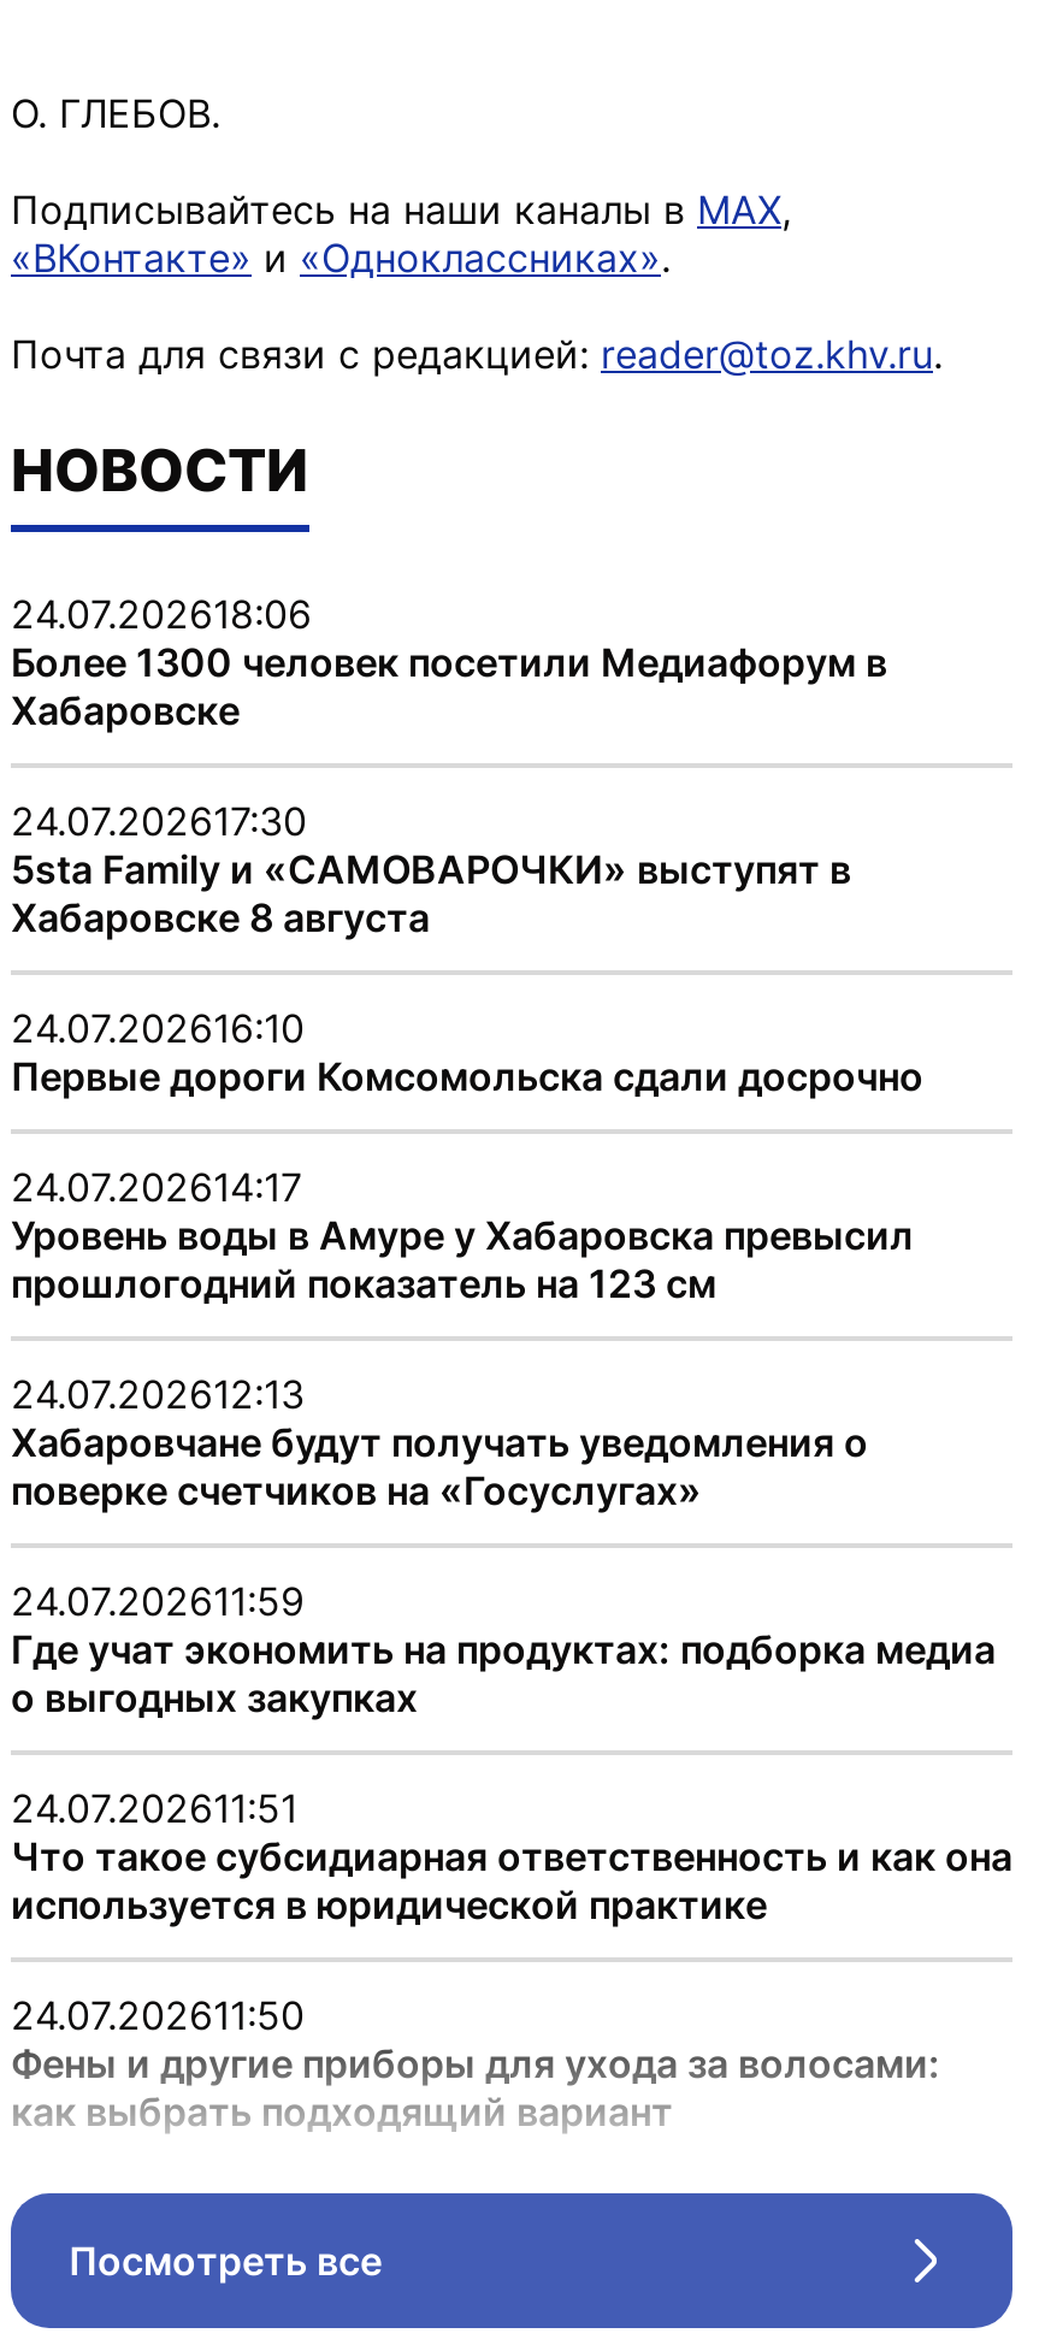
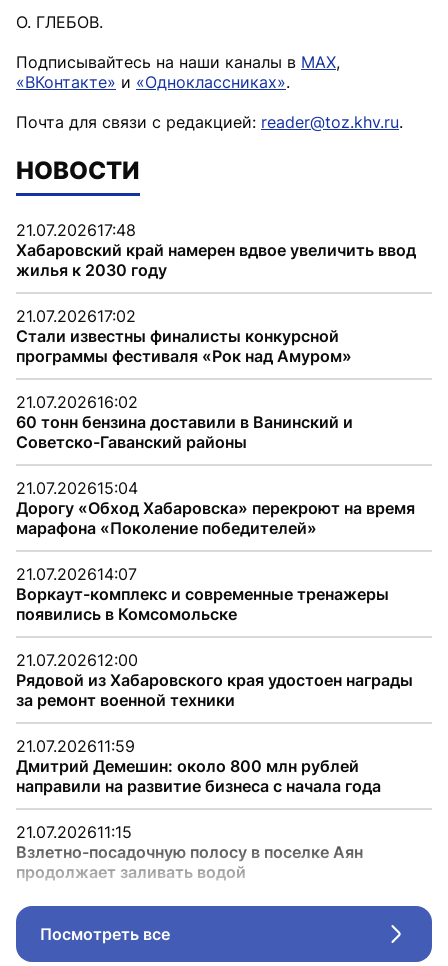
[11,590,887,734] 24.07.202618:06 | Более 1300 человек посетили Медиафорум в | Хабаровске -> [16,220,416,280] 21.07.202617:48 | Хабаровский край намерен вдвое увеличить ввод | жилья к 2030 году
[11,797,851,941] 24.07.202617:30 | 5sta Family и «САМОВАРОЧКИ» выступят в | Хабаровске 8 августа -> [16,306,352,366] 21.07.202617:02 | Стали известны финалисты конкурсной | программы фестиваля «Рок над Амуром»
[11,1004,923,1100] 24.07.202616:10 | Первые дороги Комсомольска сдали досрочно -> [16,392,353,452] 21.07.202616:02 | 60 тонн бензина доставили в Ванинский и | Советско-Гаванский районы
[11,1163,914,1307] 24.07.202614:17 | Уровень воды в Амуре у Хабаровска превысил | прошлогодний показатель на 123 см -> [16,478,415,538] 21.07.202615:04 | Дорогу «Обход Хабаровска» перекроют на время | марафона «Поколение победителей»
[11,1370,868,1514] 24.07.202612:13 | Хабаровчане будут получать уведомления о | поверке счетчиков на «Госуслугах» -> [16,564,389,624] 21.07.202614:07 | Воркаут-комплекс и современные тренажеры | появились в Комсомольске
[11,1577,996,1721] 24.07.202611:59 | Где учат экономить на продуктах: подборка медиа | о выгодных закупках -> [16,650,413,710] 21.07.202612:00 | Рядовой из Хабаровского края удостоен награды | за ремонт военной техники
[11,1784,1012,1928] 24.07.202611:51 | Что такое субсидиарная ответственность и как она | используется в юридической практике -> [16,736,381,796] 21.07.202611:59 | Дмитрий Демешин: около 800 млн рублей | направили на развитие бизнеса с начала года
[11,1991,940,2136] 24.07.202611:50 | Фены и другие приборы для ухода за волосами: | как выбрать подходящий вариант -> [16,822,363,882] 21.07.202611:15 | Взлетно-посадочную полосу в поселке Аян | продолжает заливать водой

